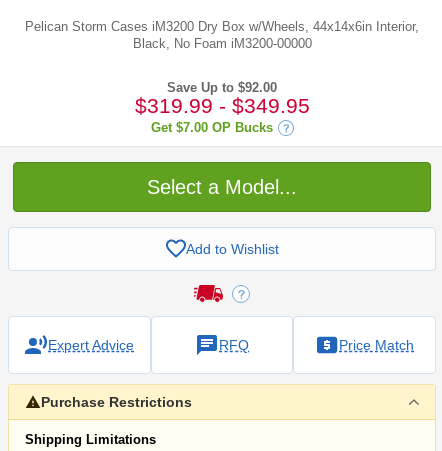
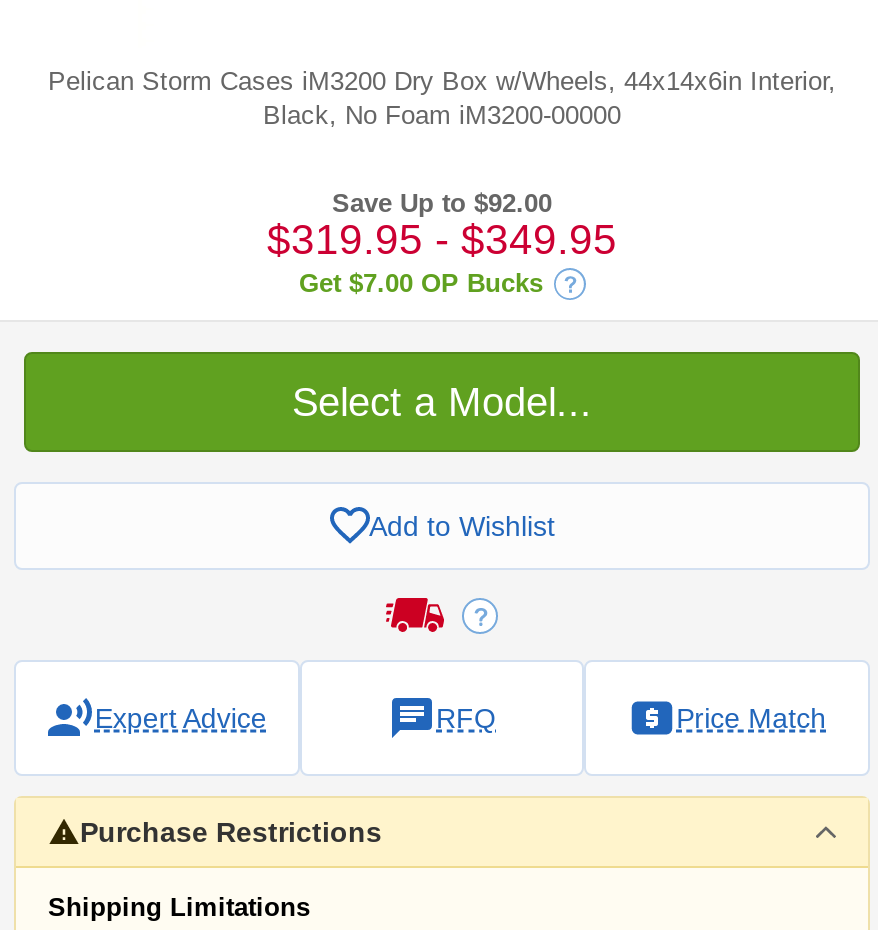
[134,94,309,117] $319.99 - $349.95 -> [267,216,617,262] $319.95 - $349.95

